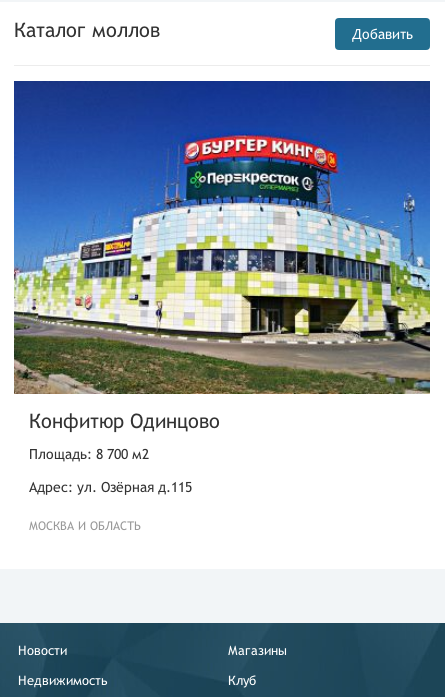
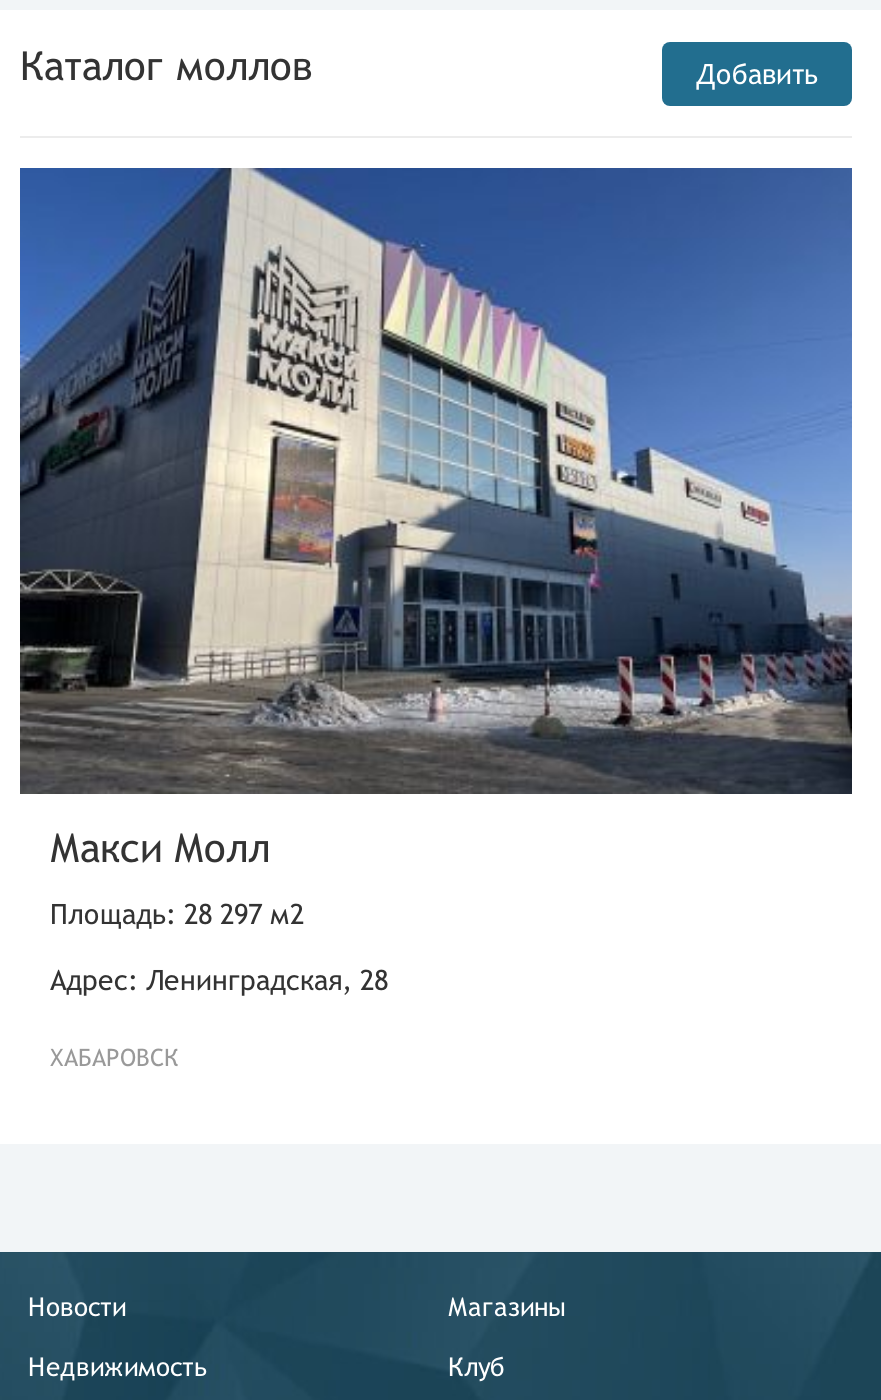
[13,80,431,431] [image] | Конфитюр Одинцово -> [18,168,854,869] [image] | Макси Молл
[29,445,149,461] Площадь: 8 700 м2 -> [50,897,304,929] Площадь: 28 297 м2
[29,478,192,494] Адрес: ул. Озёрная д.115 -> [50,963,388,995] Адрес: Ленинградская, 28
[29,518,141,532] МОСКВА И ОБЛАСТЬ -> [50,1043,178,1071] ХАБАРОВСК

